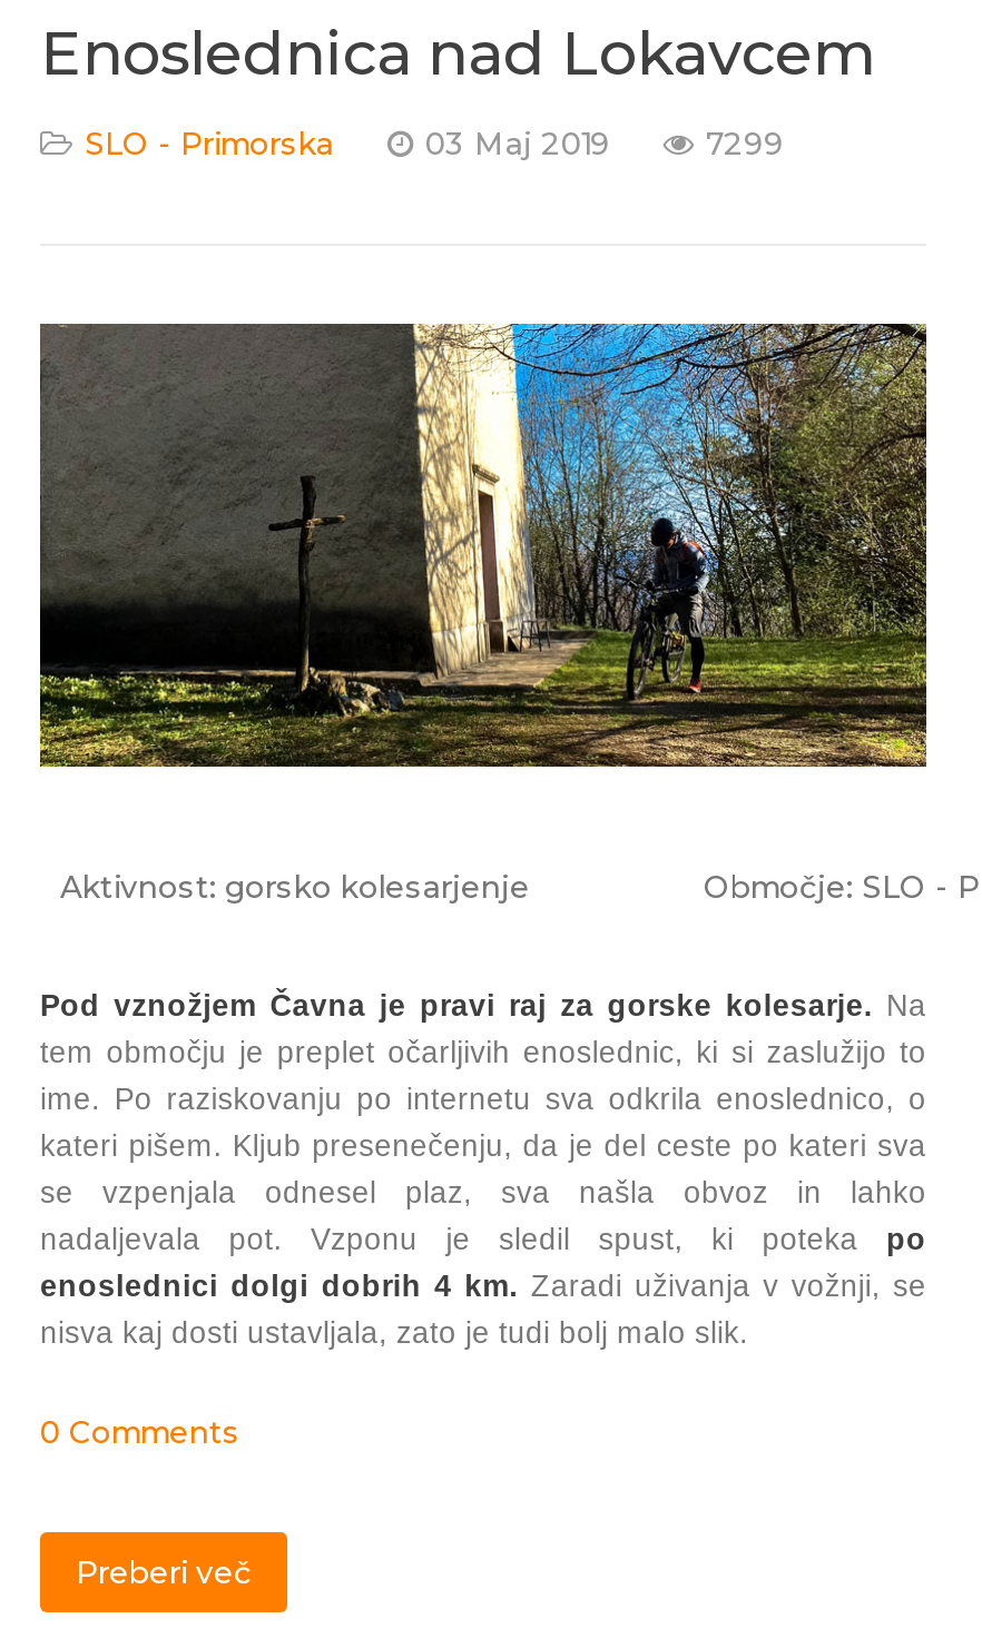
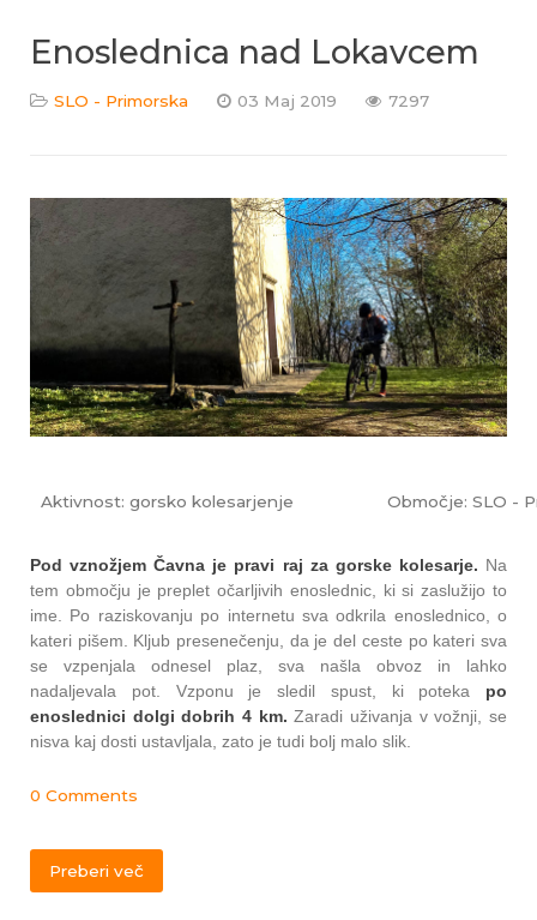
[706,126,784,161] 7299 -> [388,91,429,110] 7297

